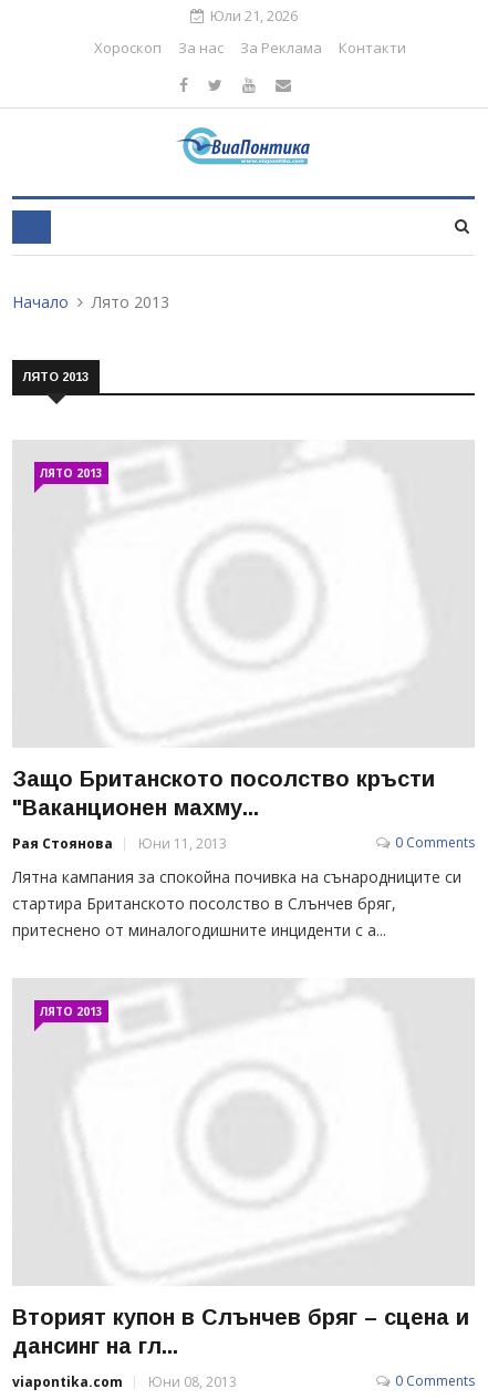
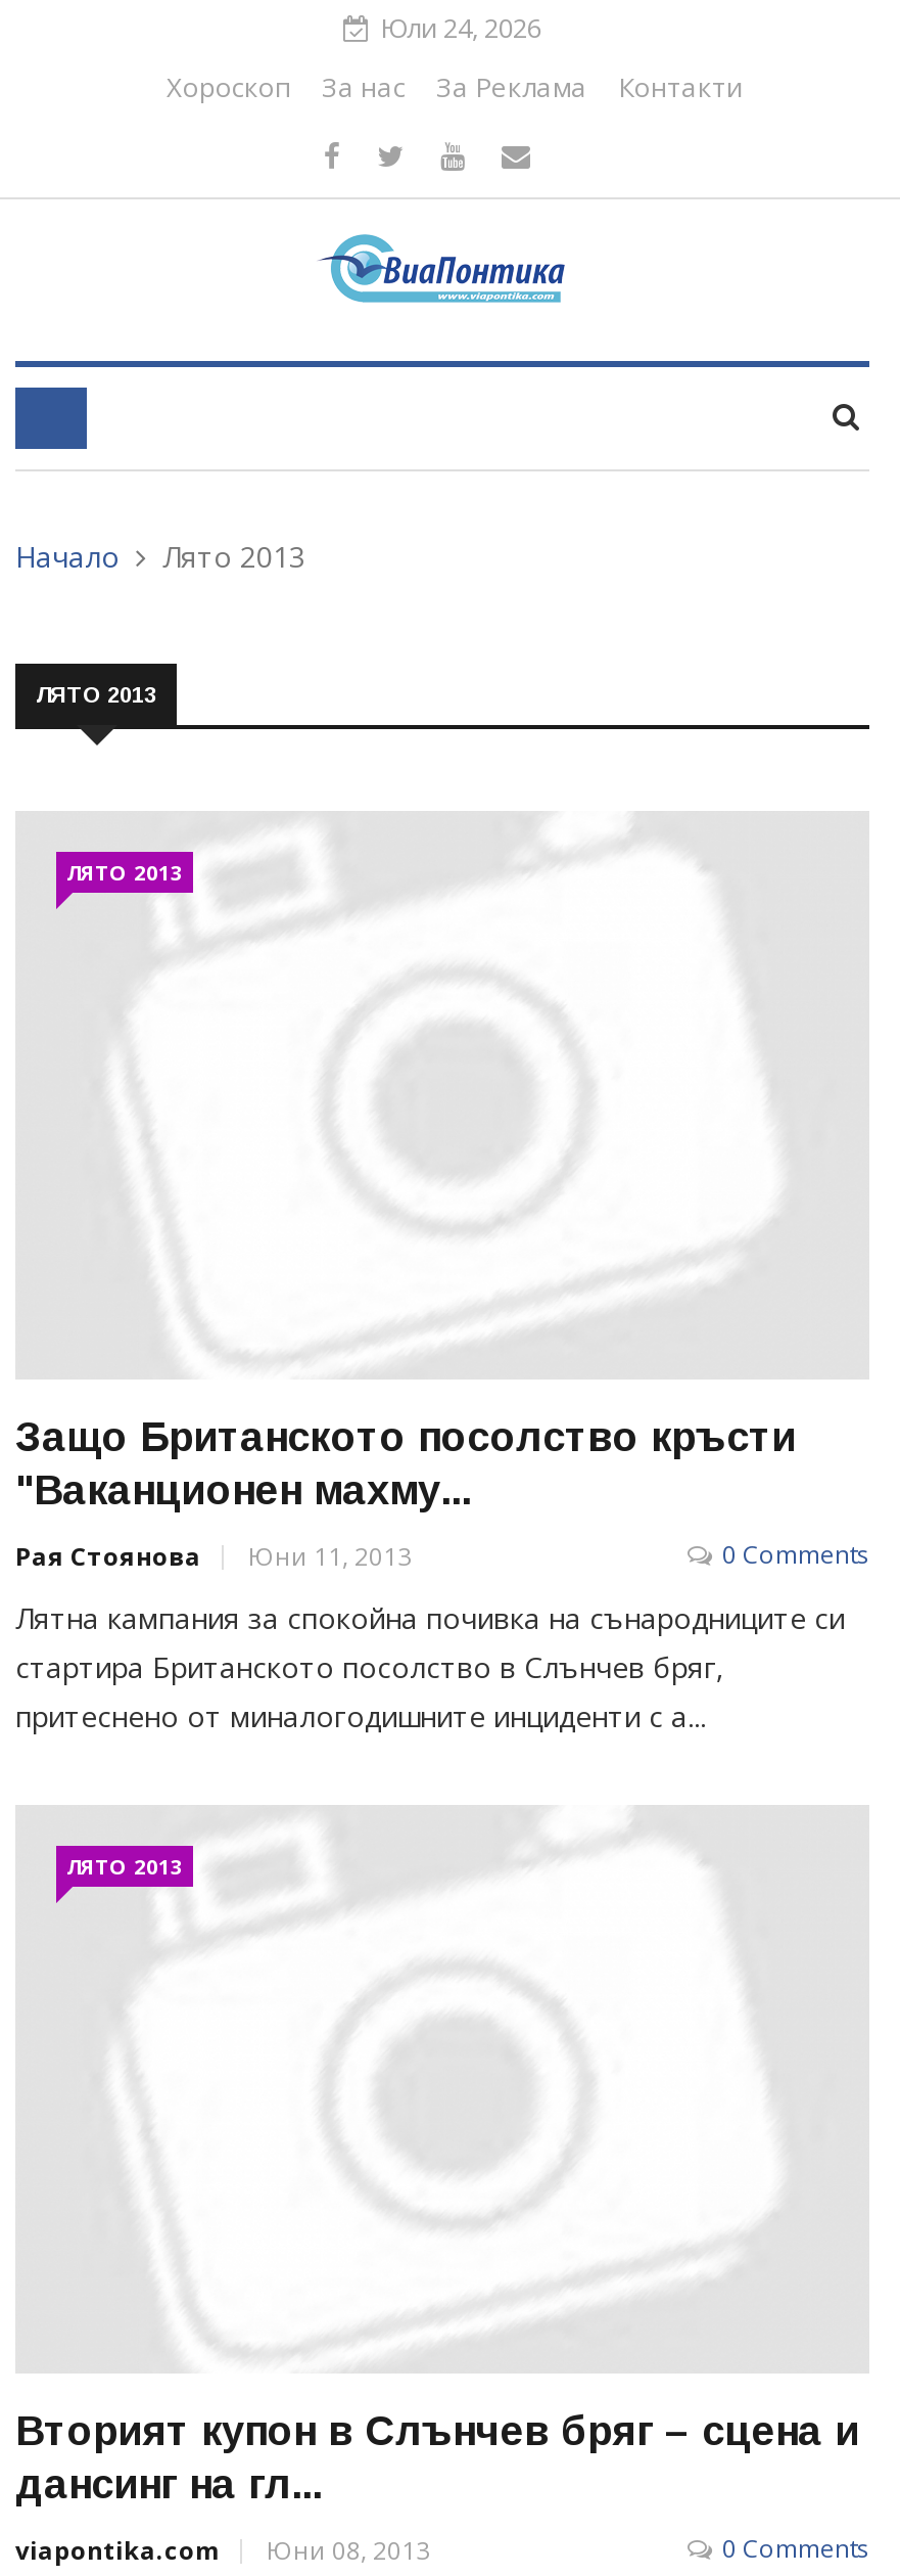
[210,6,297,25] Юли 21, 2026 -> [380,9,541,46] Юли 24, 2026

